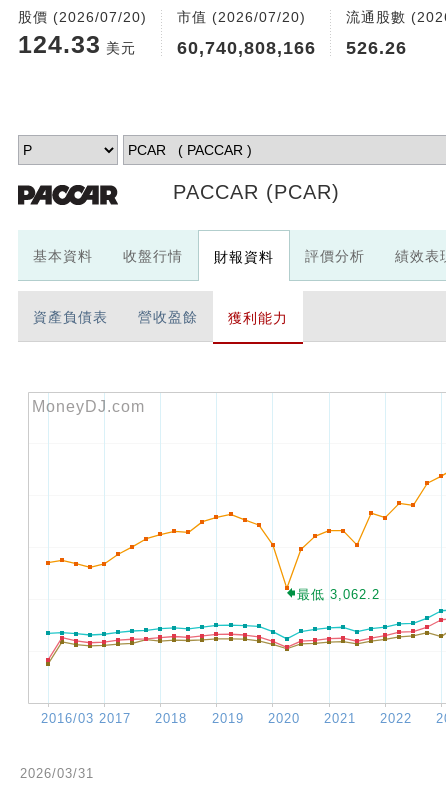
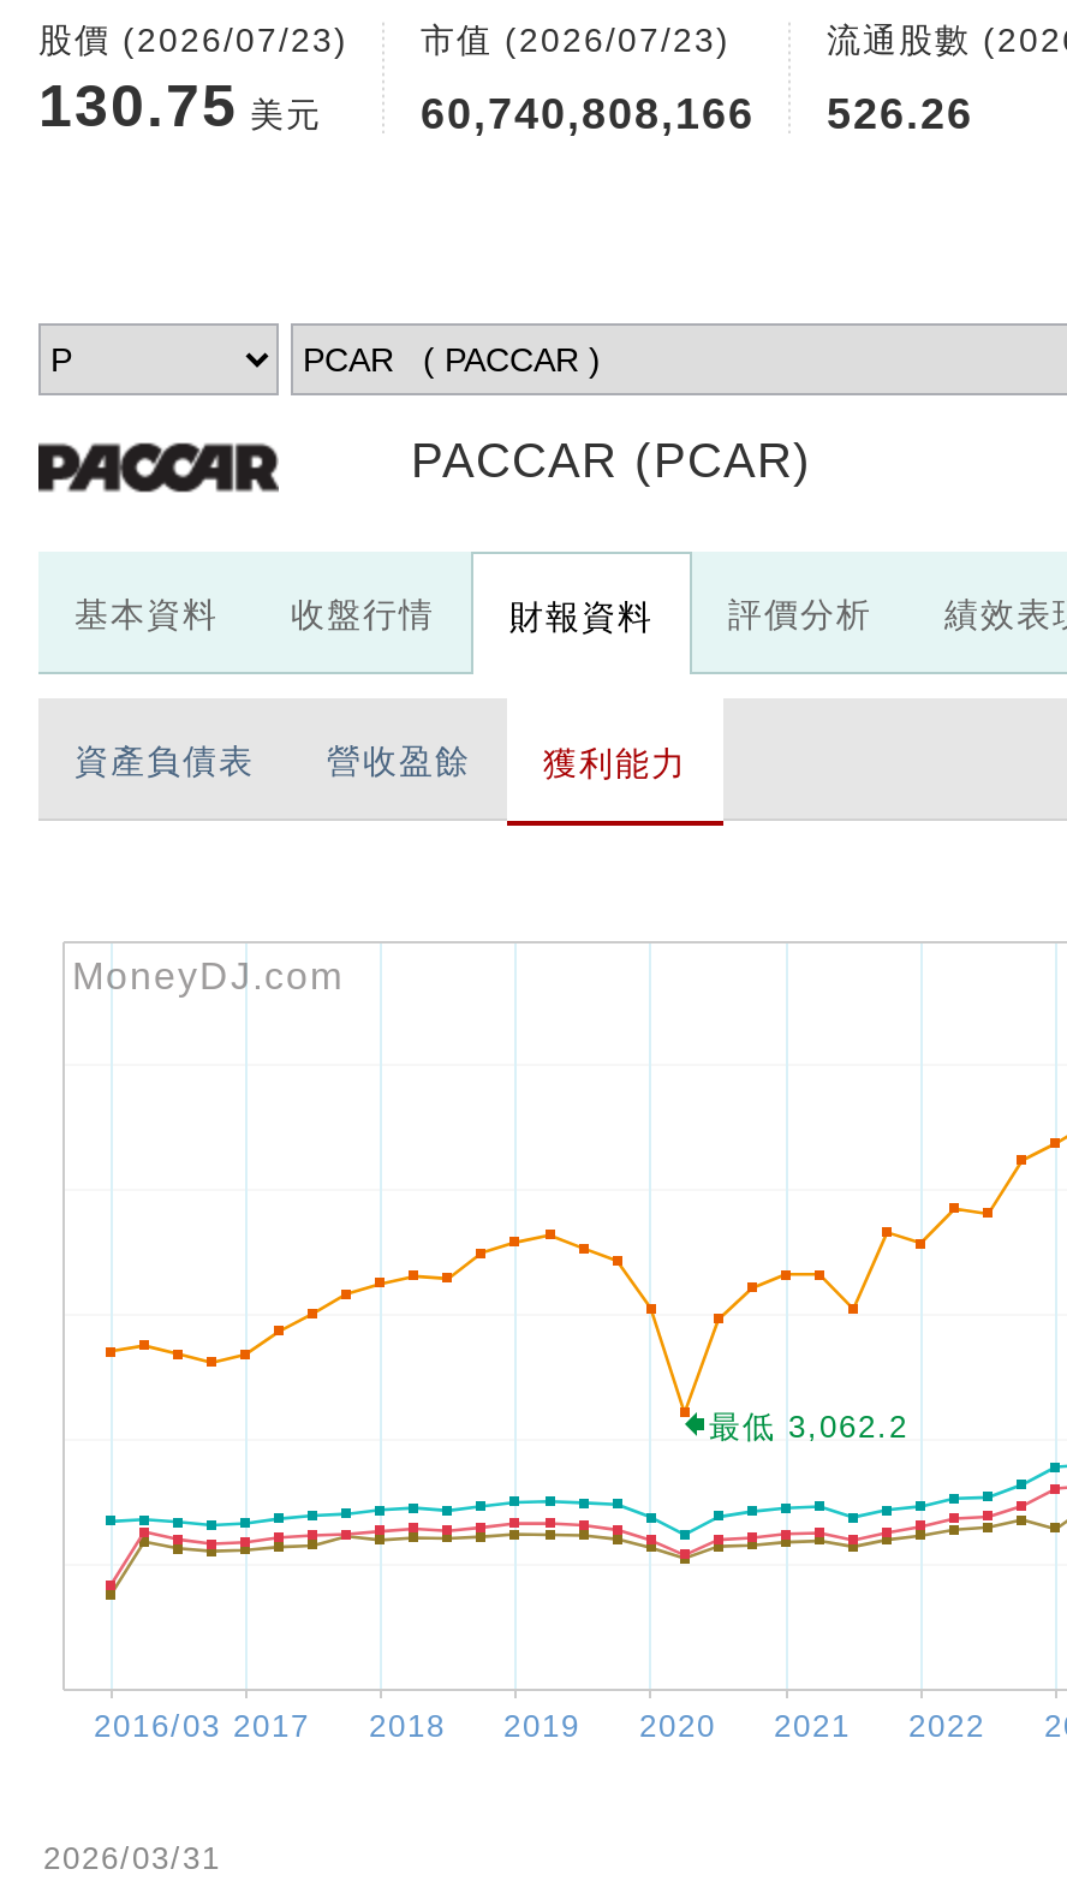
[18,9,147,25] 股價 (2026/07/20) -> [38,20,348,59] 股價 (2026/07/23)
[177,9,306,25] 市值 (2026/07/20) -> [421,20,731,59] 市值 (2026/07/23)
[18,30,136,58] 124.33 美元 -> [38,71,322,138] 130.75 美元

